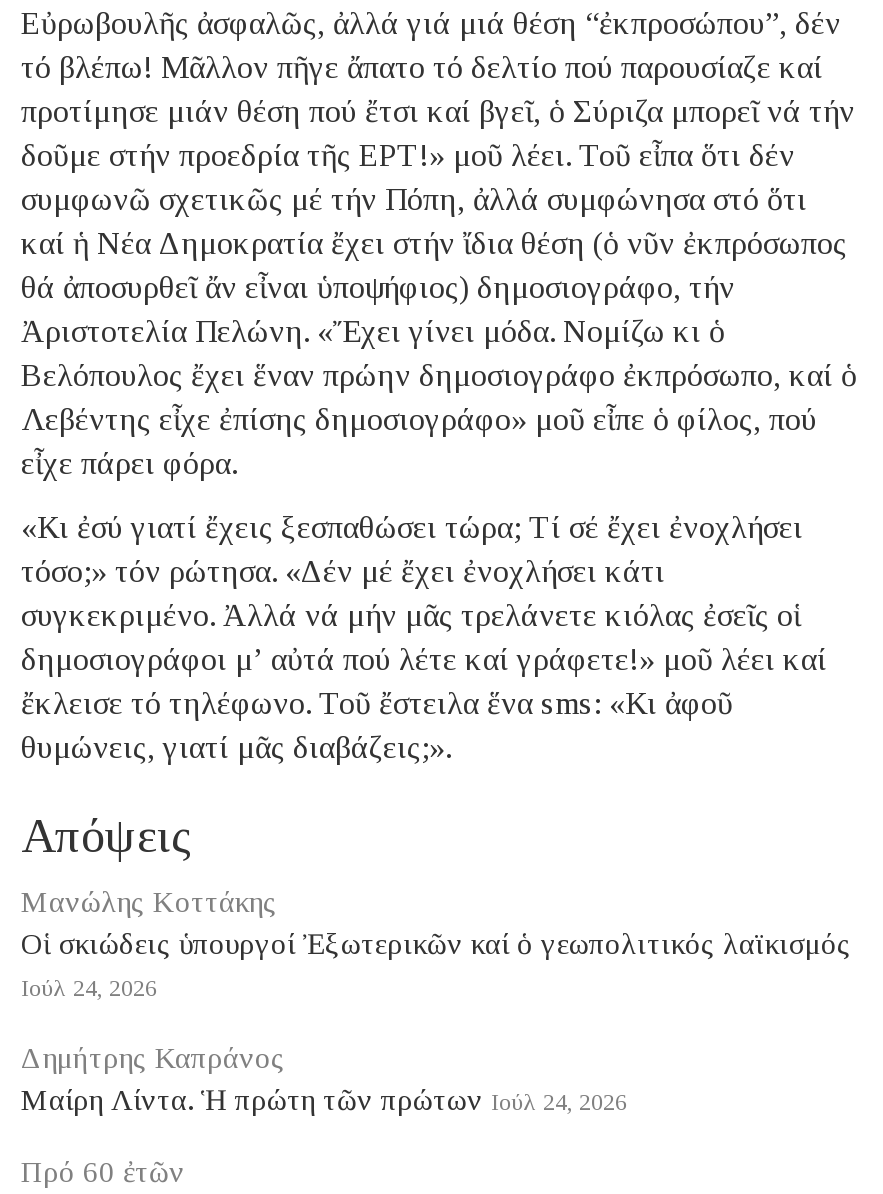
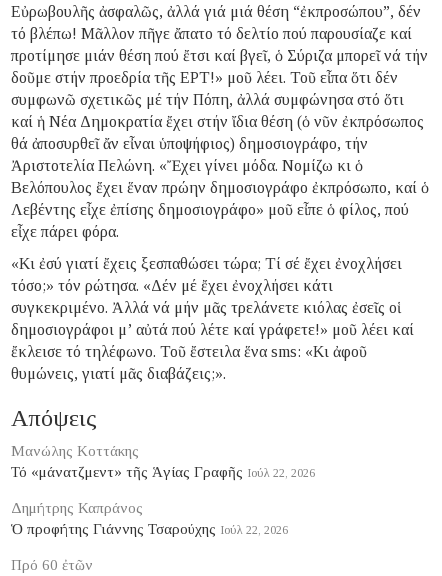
[21,927,851,1001] Οἱ σκιώδεις ὑπουργοί Ἐξωτερικῶν καί ὁ γεωπολιτικός λαϊκισμός | Ιούλ 24, 2026 -> [11,463,315,479] Τό «μάνατζμεντ» τῆς Ἁγίας Γραφῆς Ιούλ 22, 2026
[21,1083,627,1115] Μαίρη Λίντα. Ἡ πρώτη τῶν πρώτων Ιούλ 24, 2026 -> [11,520,288,536] Ὁ προφήτης Γιάννης Τσαρούχης Ιούλ 22, 2026

